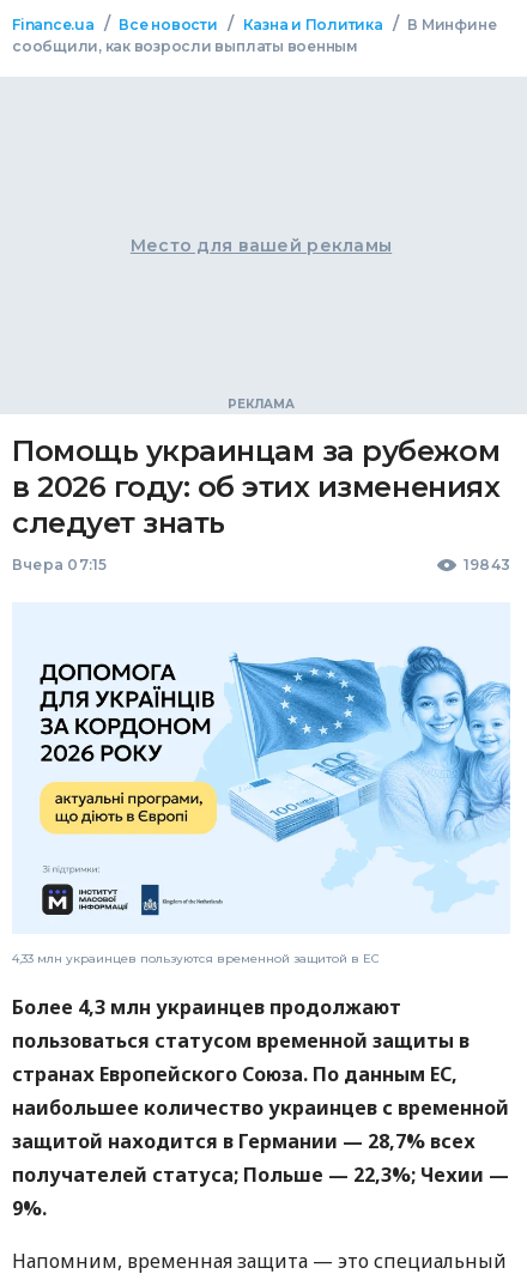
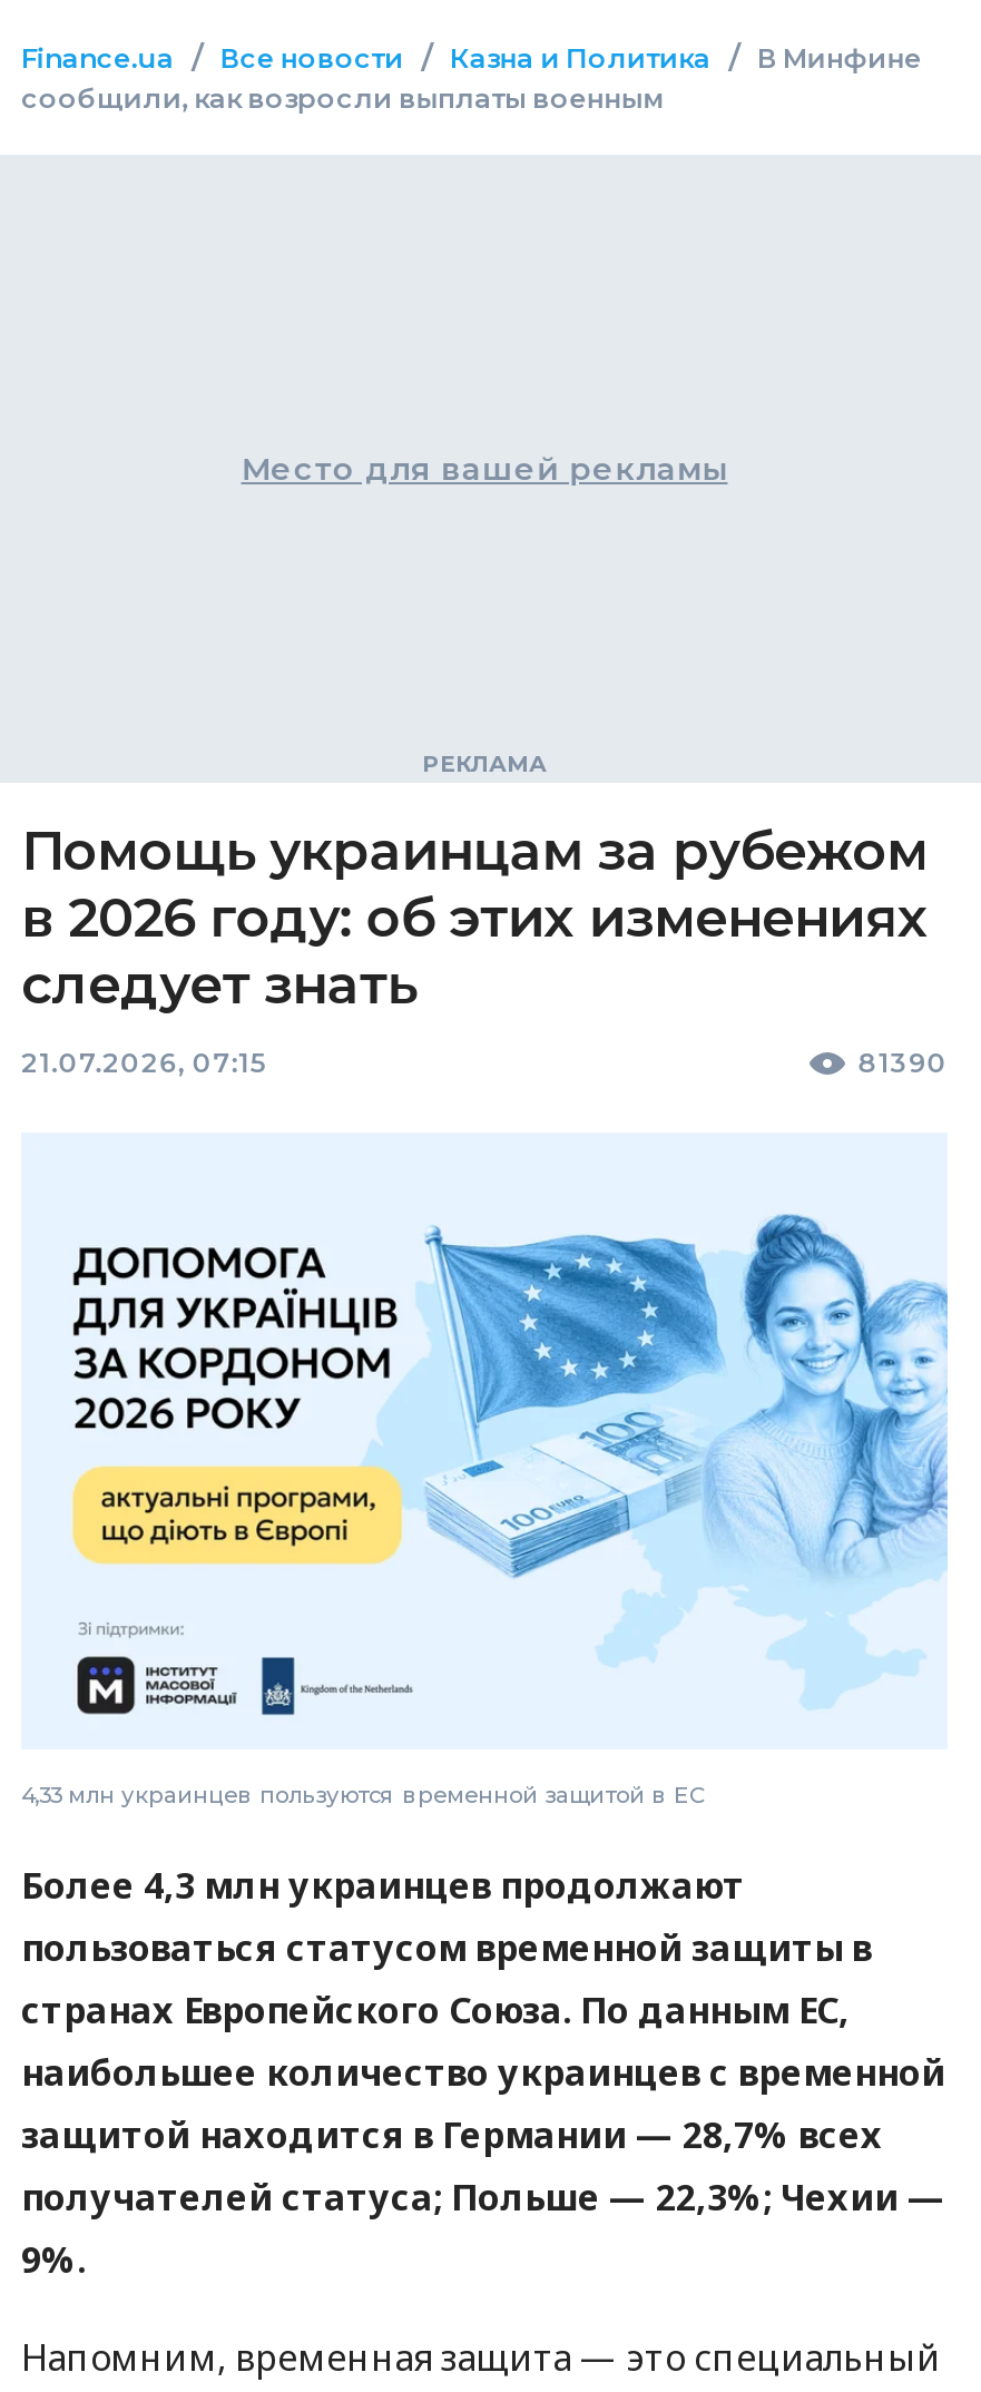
[12,556,510,574] Вчера 07:15 | 19843 -> [21,1046,948,1079] 21.07.2026, 07:15 | 81390

